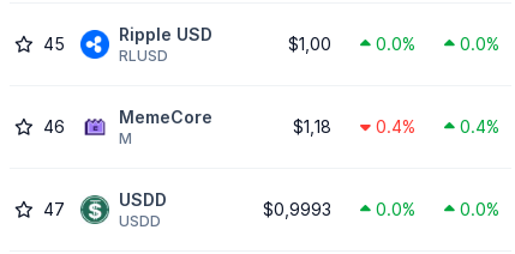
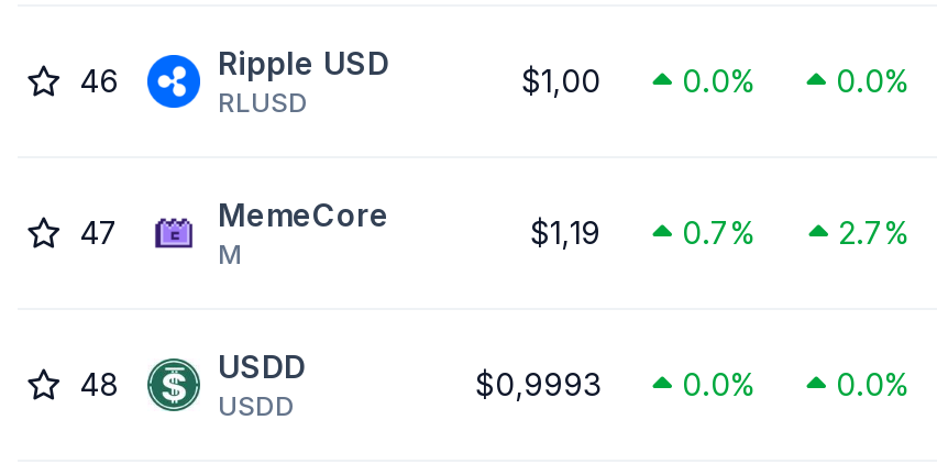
[43,34,65,54] 45 -> [79,62,119,99] 46
[43,116,65,137] 46 -> [79,213,119,251] 47
[293,116,331,137] $1,18 -> [530,213,600,251] $1,19
[376,116,415,137] 0.4% -> [682,213,754,251] 0.7%
[460,116,499,137] 0.4% -> [838,213,908,251] 2.7%
[43,199,65,219] 47 -> [79,365,119,402] 48

